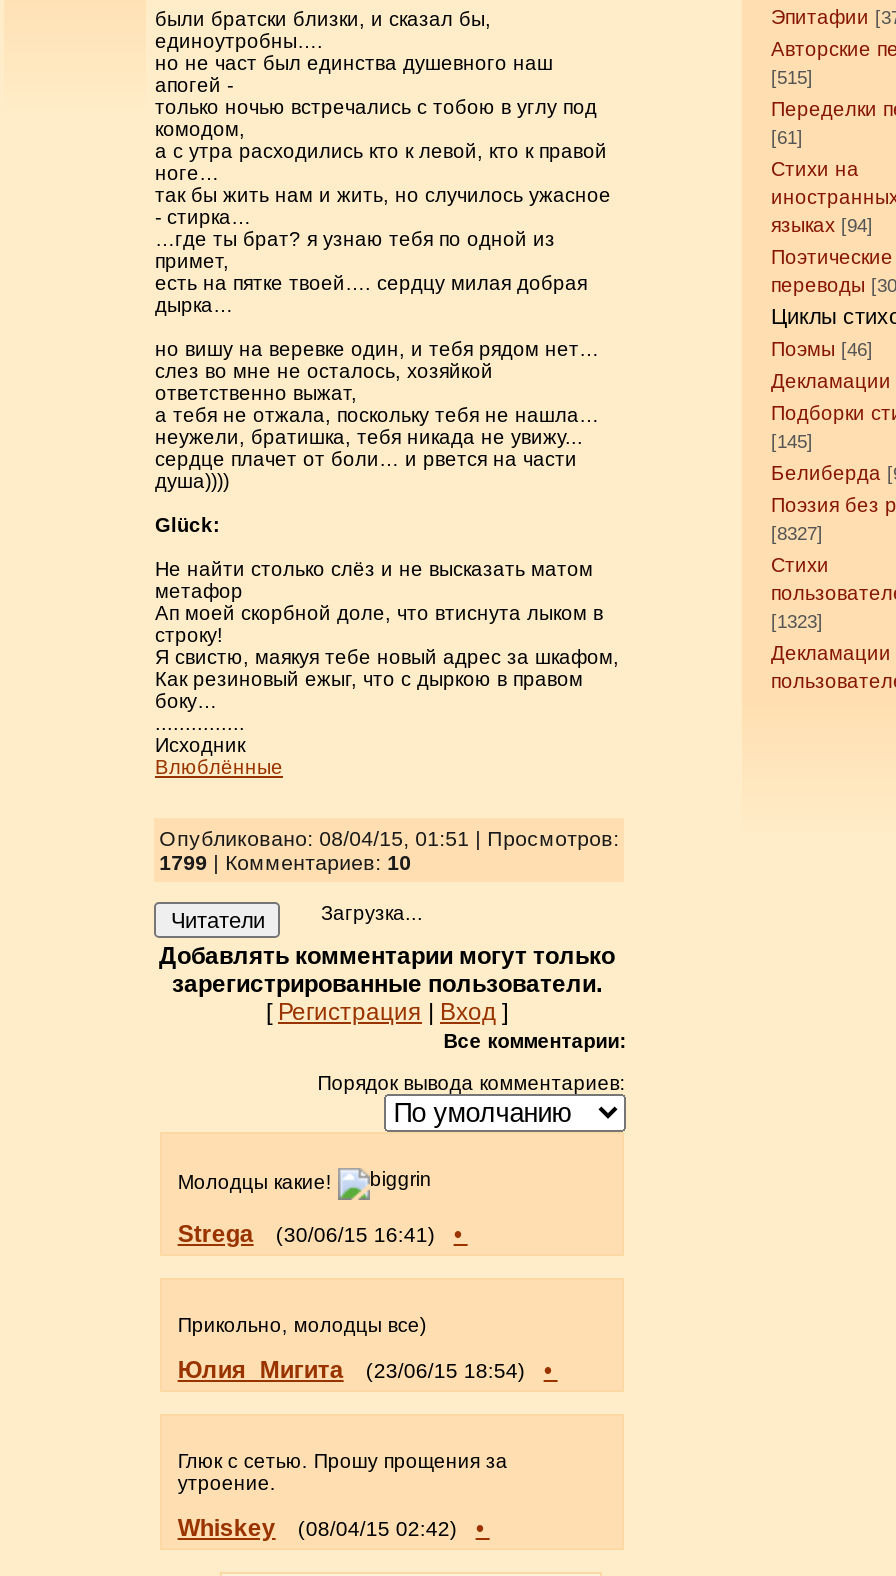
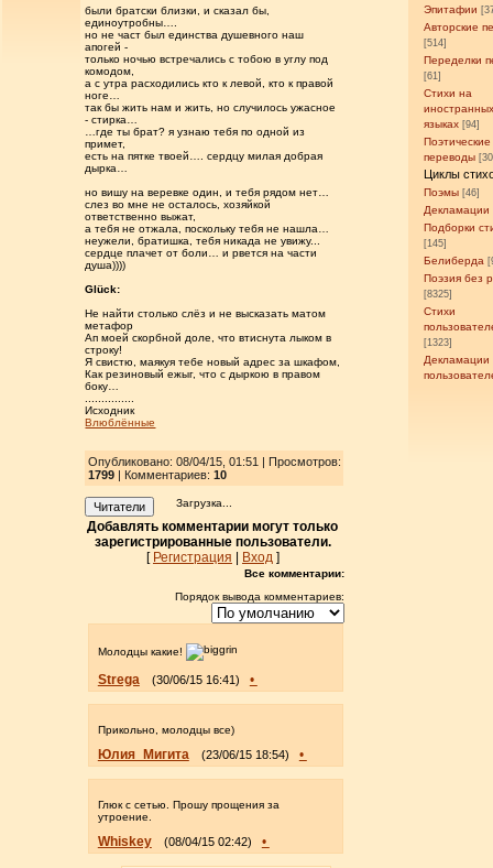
[771,68,813,88] [515] -> [424,37,447,48] [514]
[771,524,823,544] [8327] -> [424,289,453,300] [8325]

